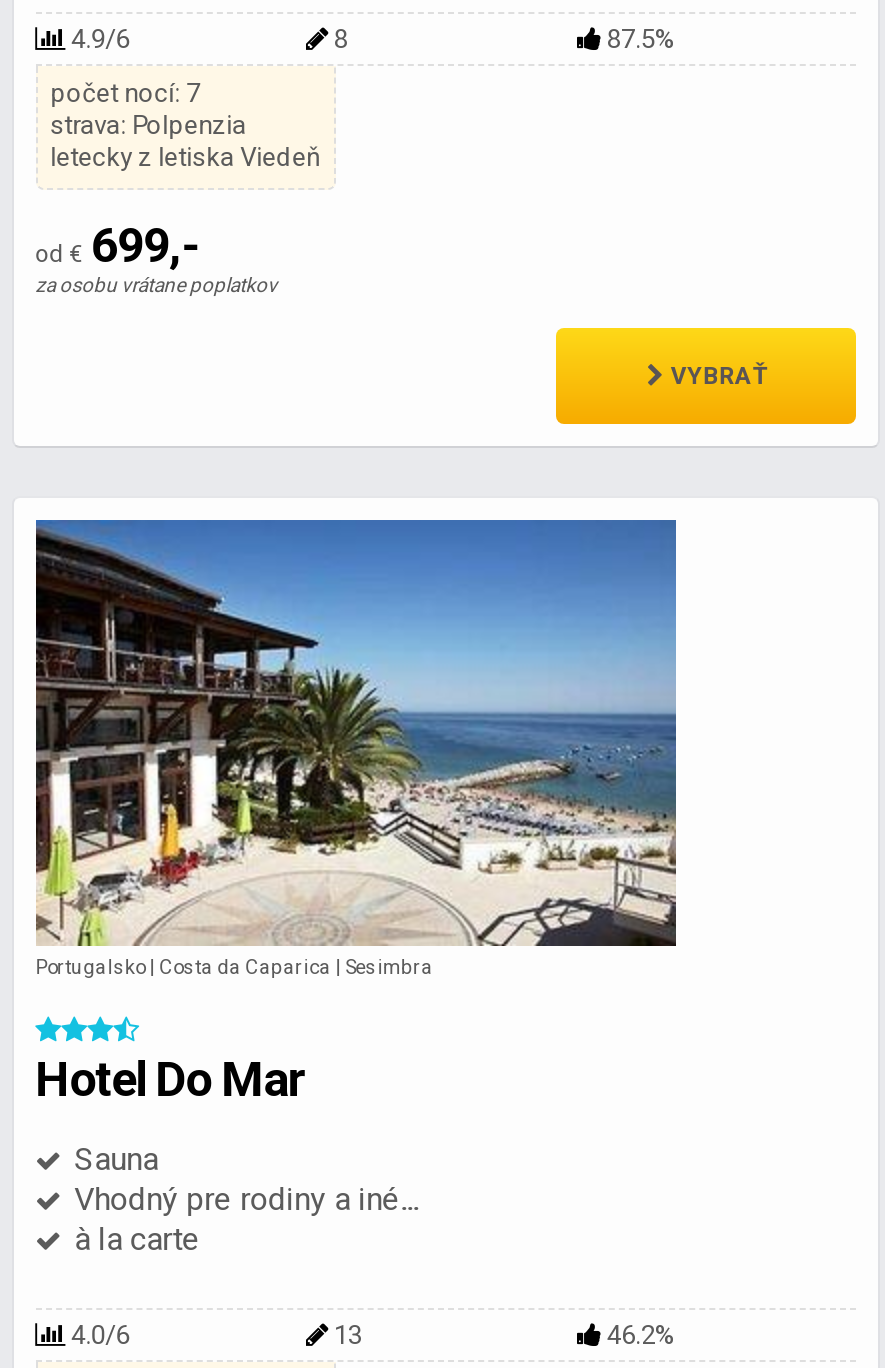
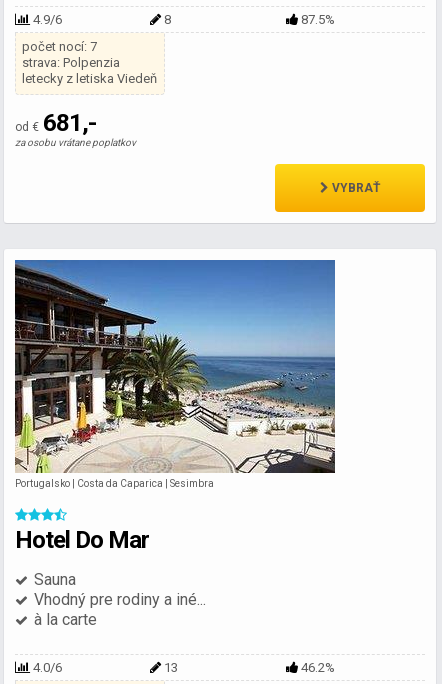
[35,217,197,273] od € 699,- -> [15,109,96,137] od € 681,-

